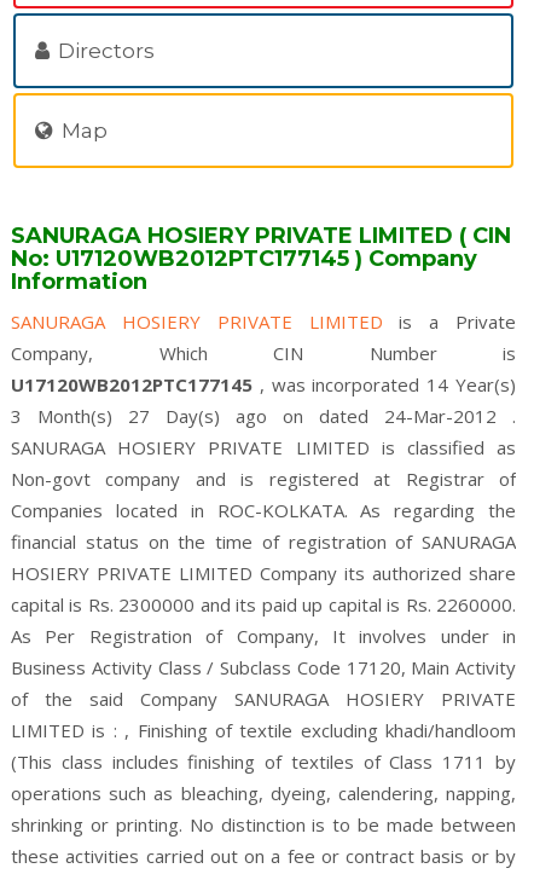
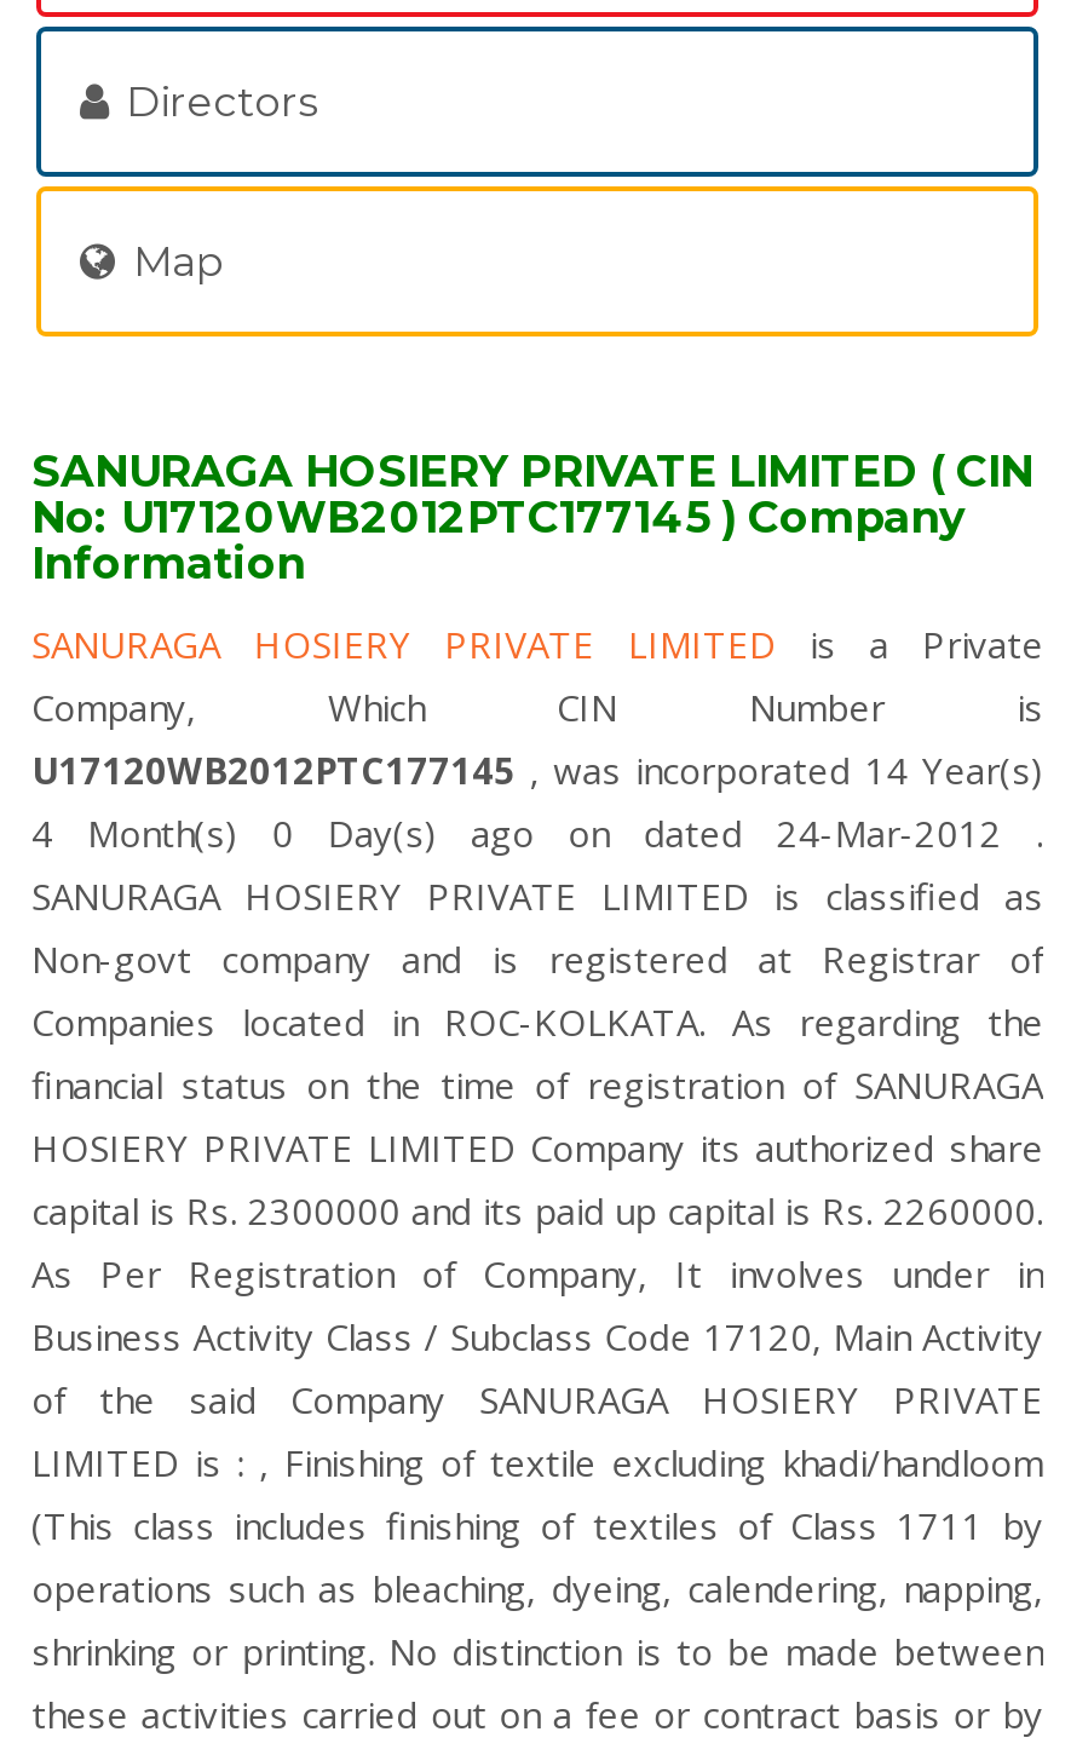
[11,404,516,428] 3 Month(s) 27 Day(s) ago on dated 24-Mar-2012 . -> [31,809,1043,857] 4 Month(s) 0 Day(s) ago on dated 24-Mar-2012 .

